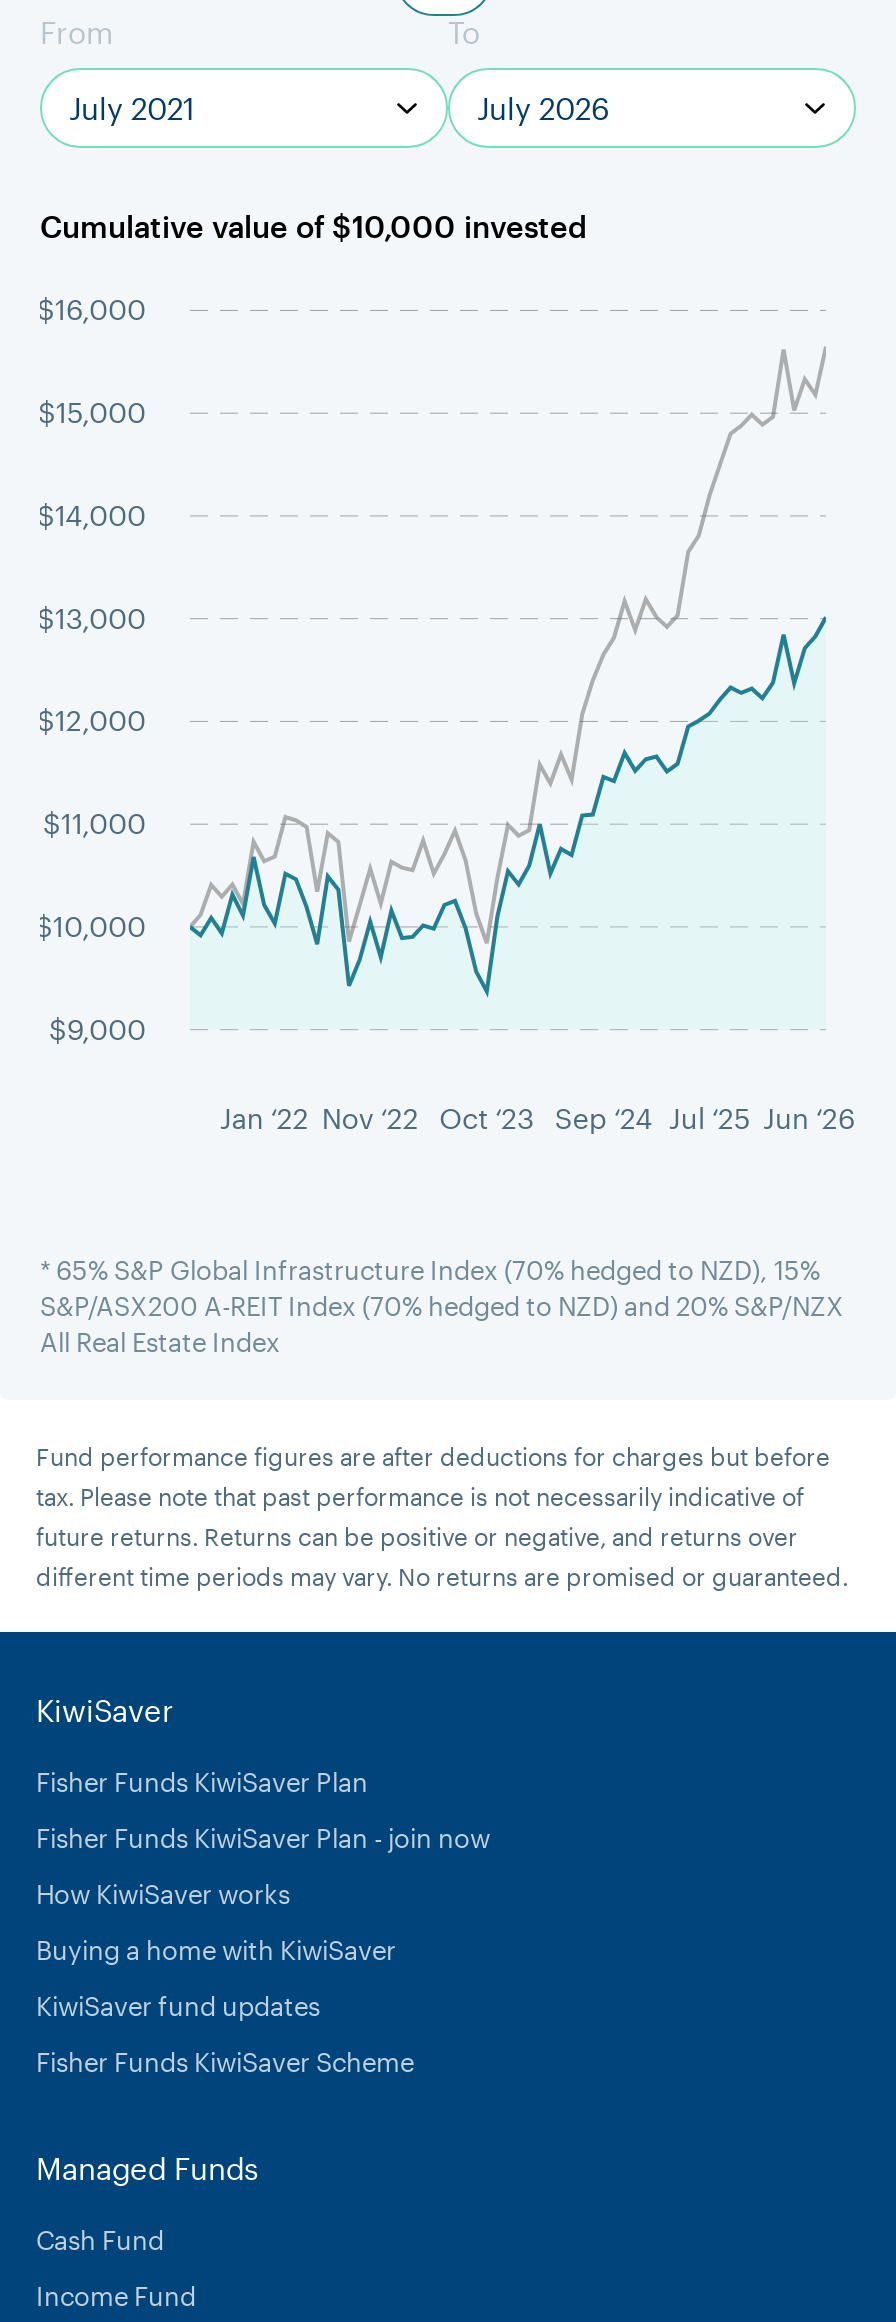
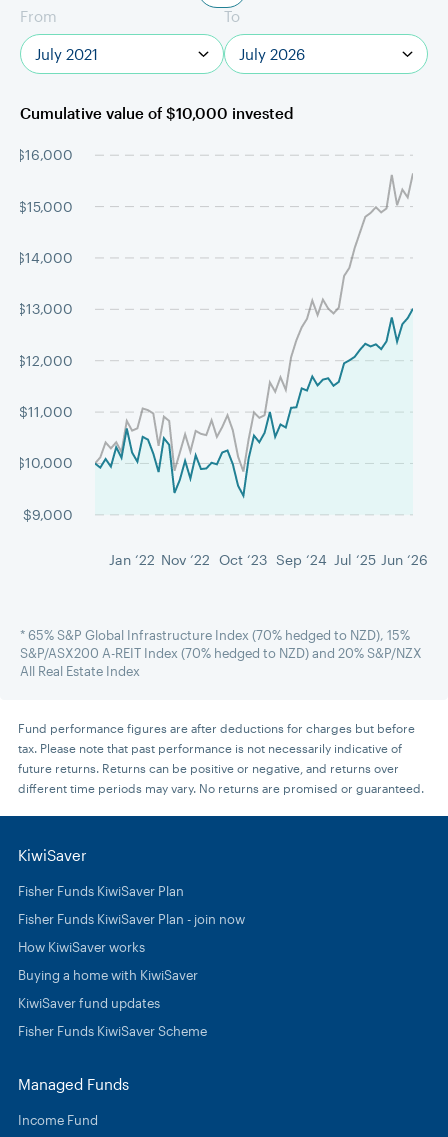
[36,2225,164,2257] Cash Fund -> none

